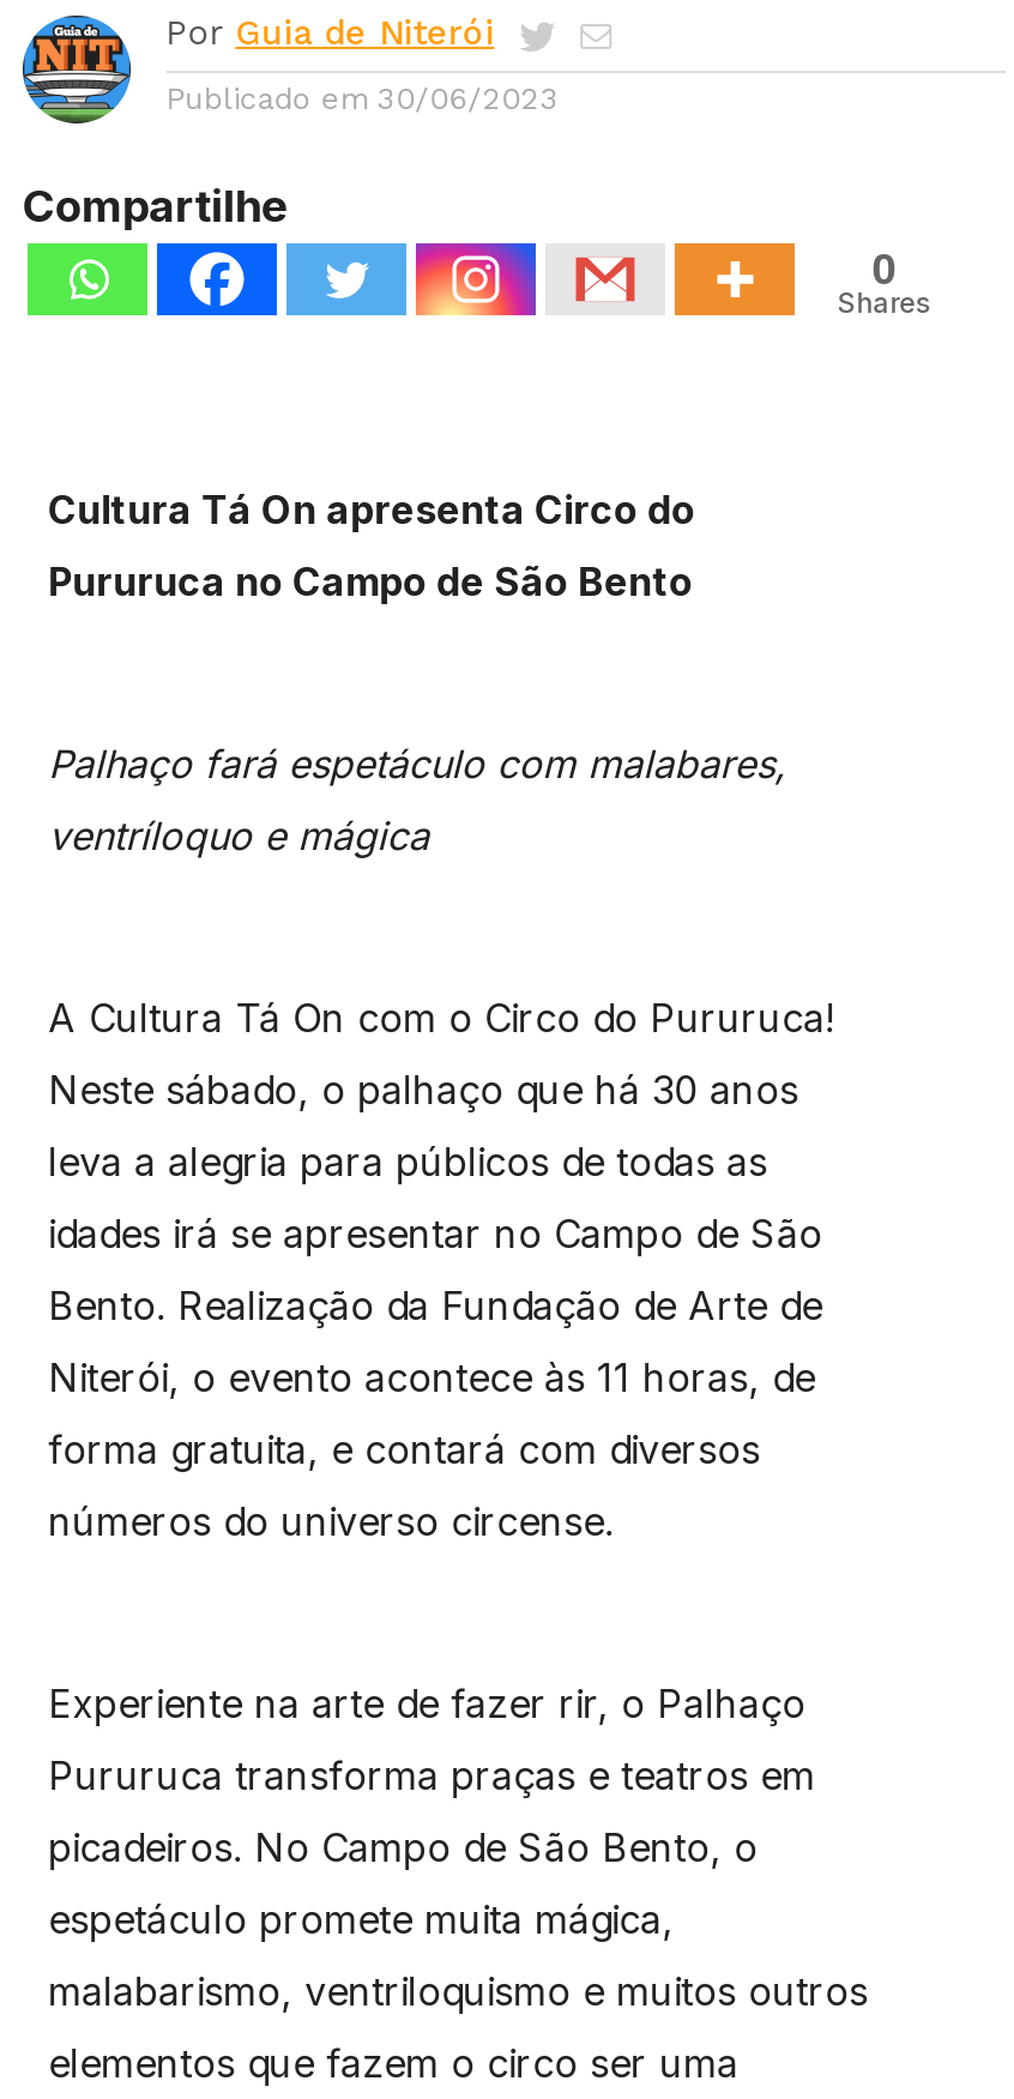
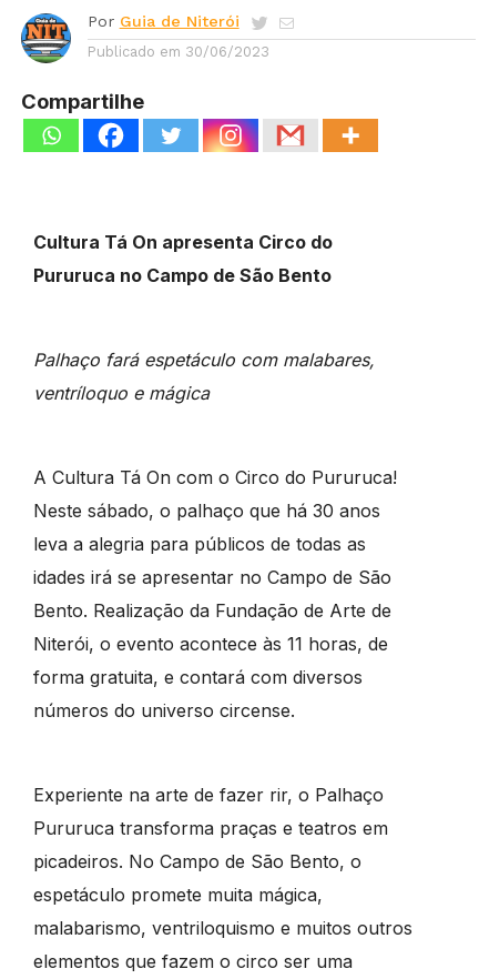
[837,244,933,321] 0 | Shares -> none

